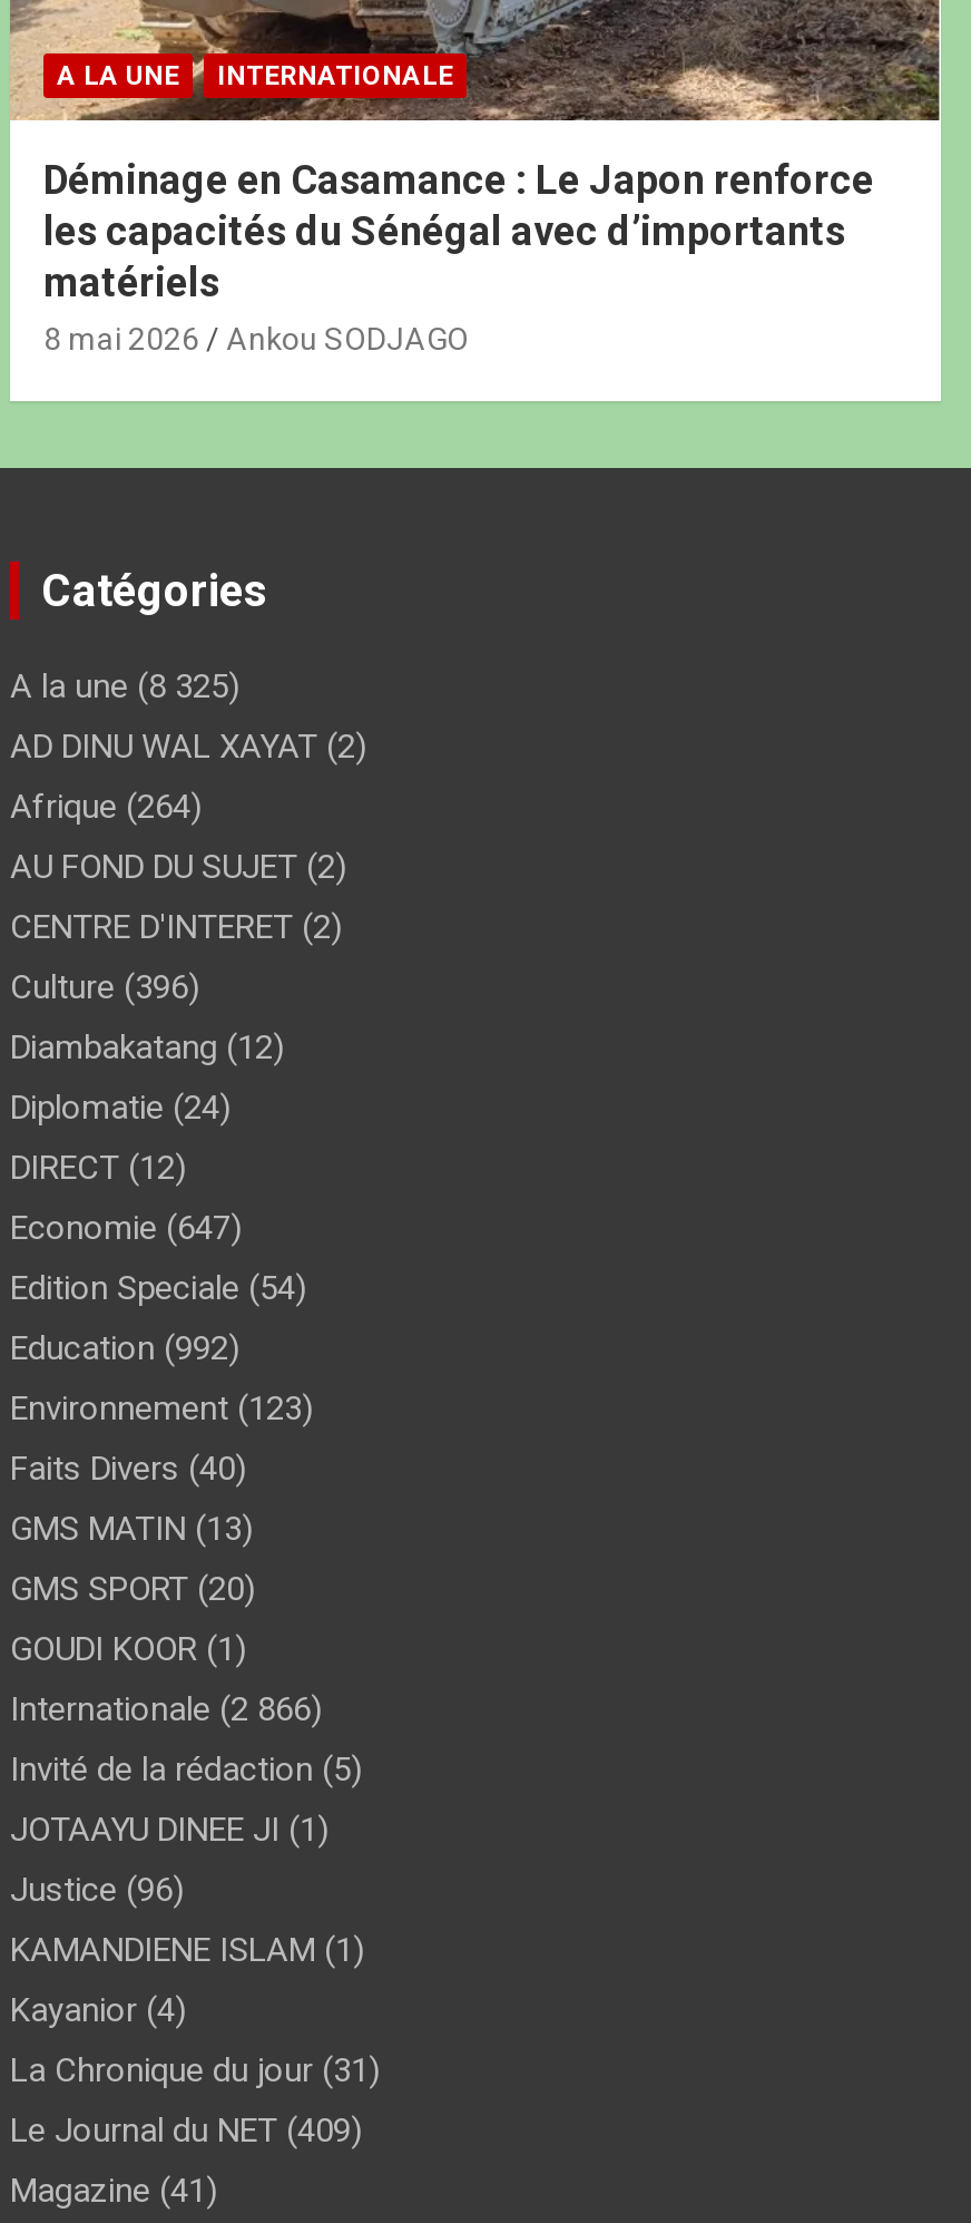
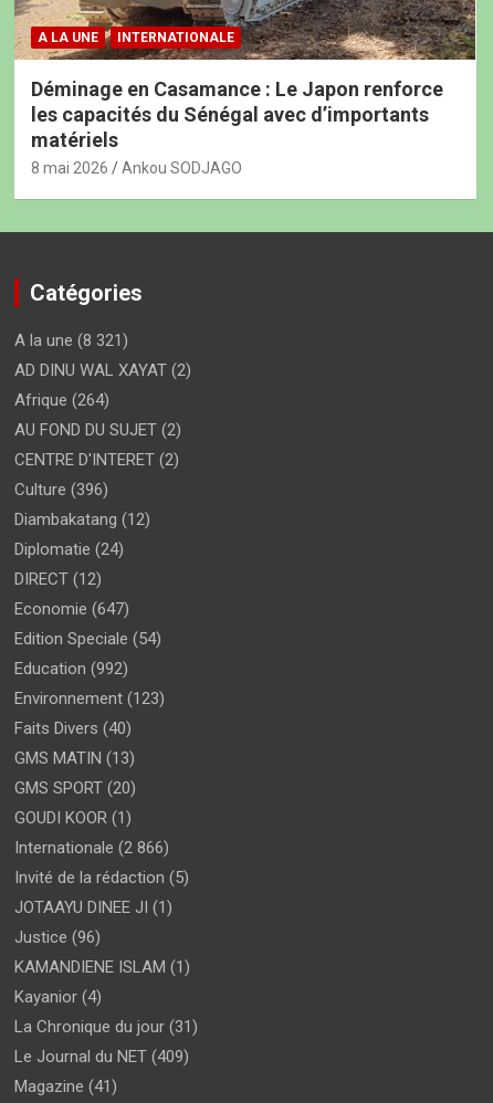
[10,667,239,707] A la une (8 325) -> [14,331,128,350] A la une (8 321)

